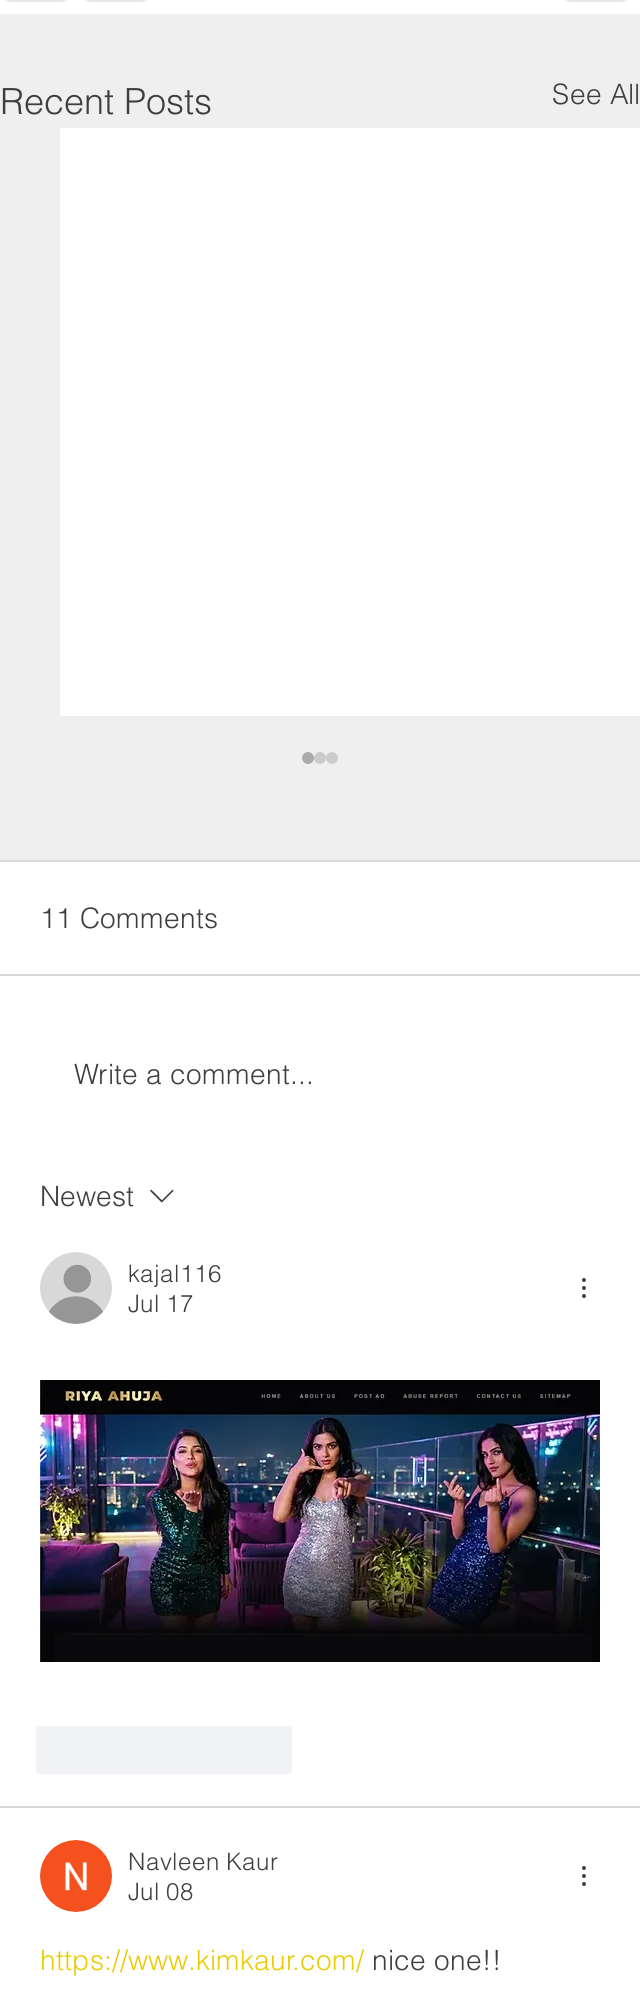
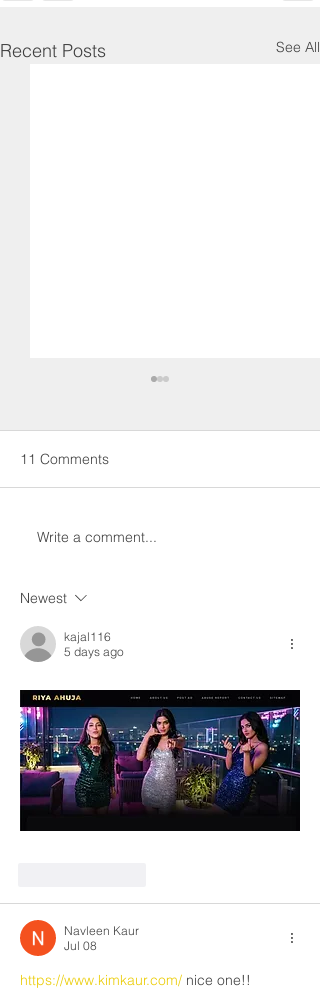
[128,1288,194,1318] Jul 17 -> [64,644,124,659] 5 days ago

